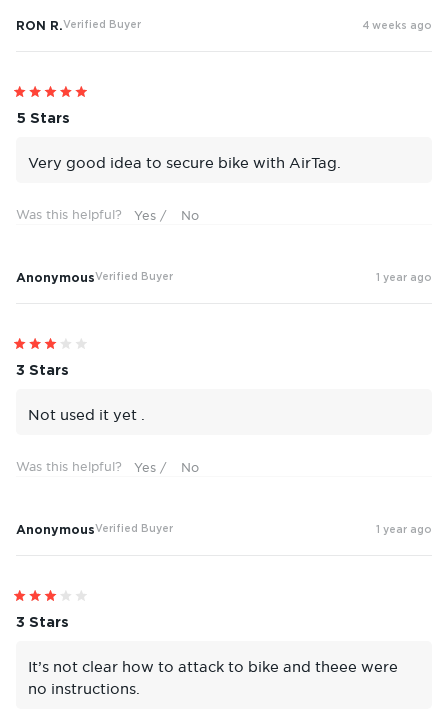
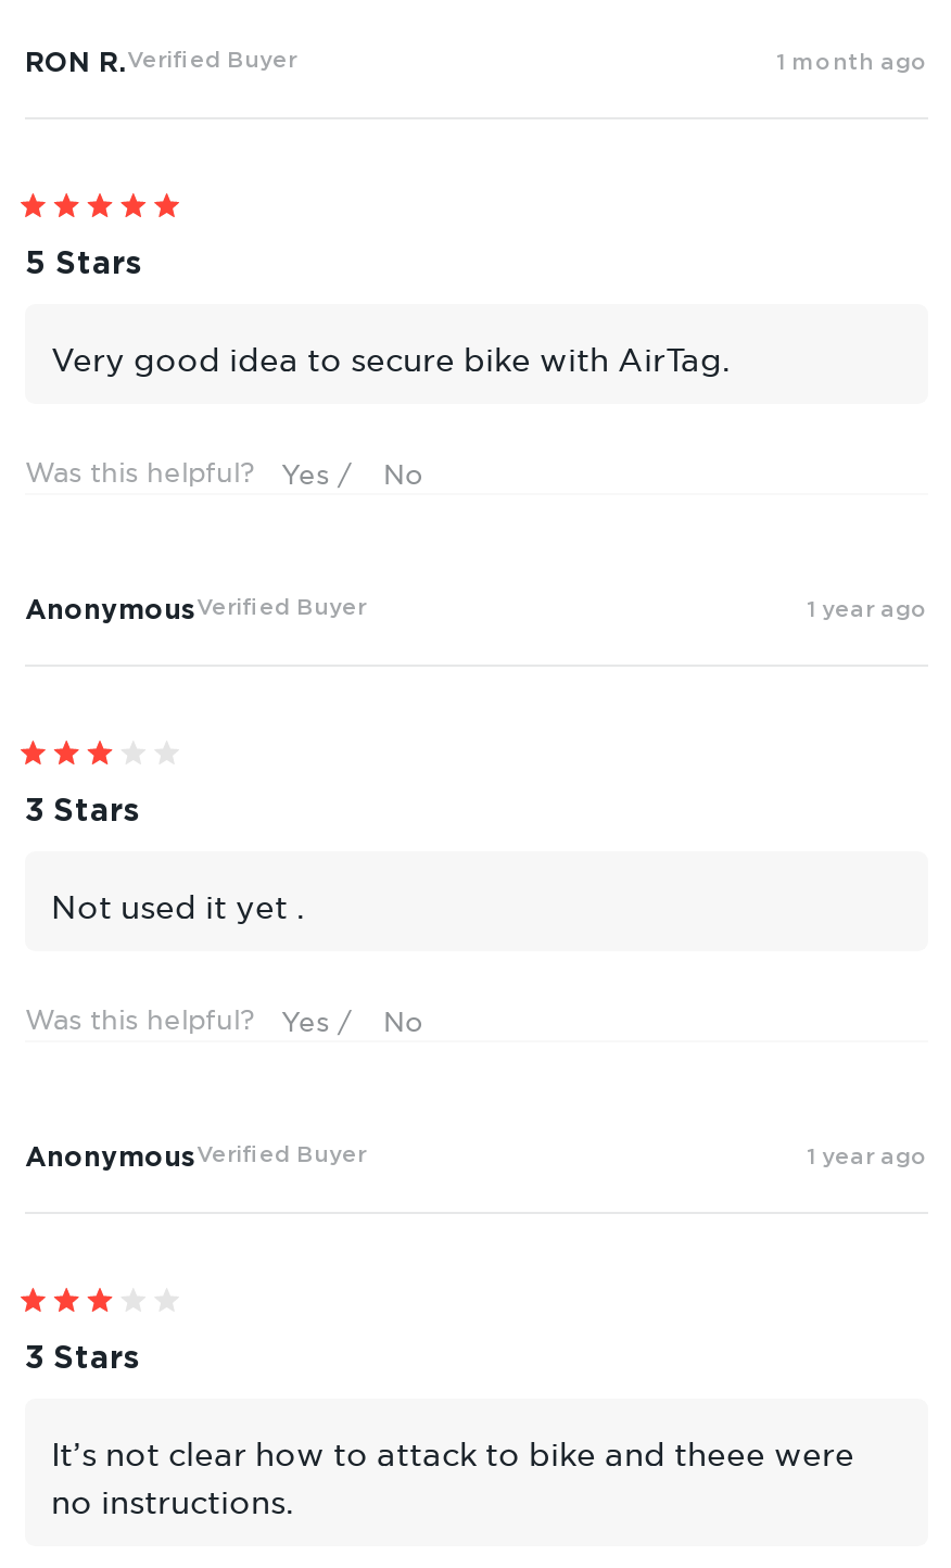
[362,19,432,31] 4 weeks ago -> [776,48,928,74] 1 month ago

